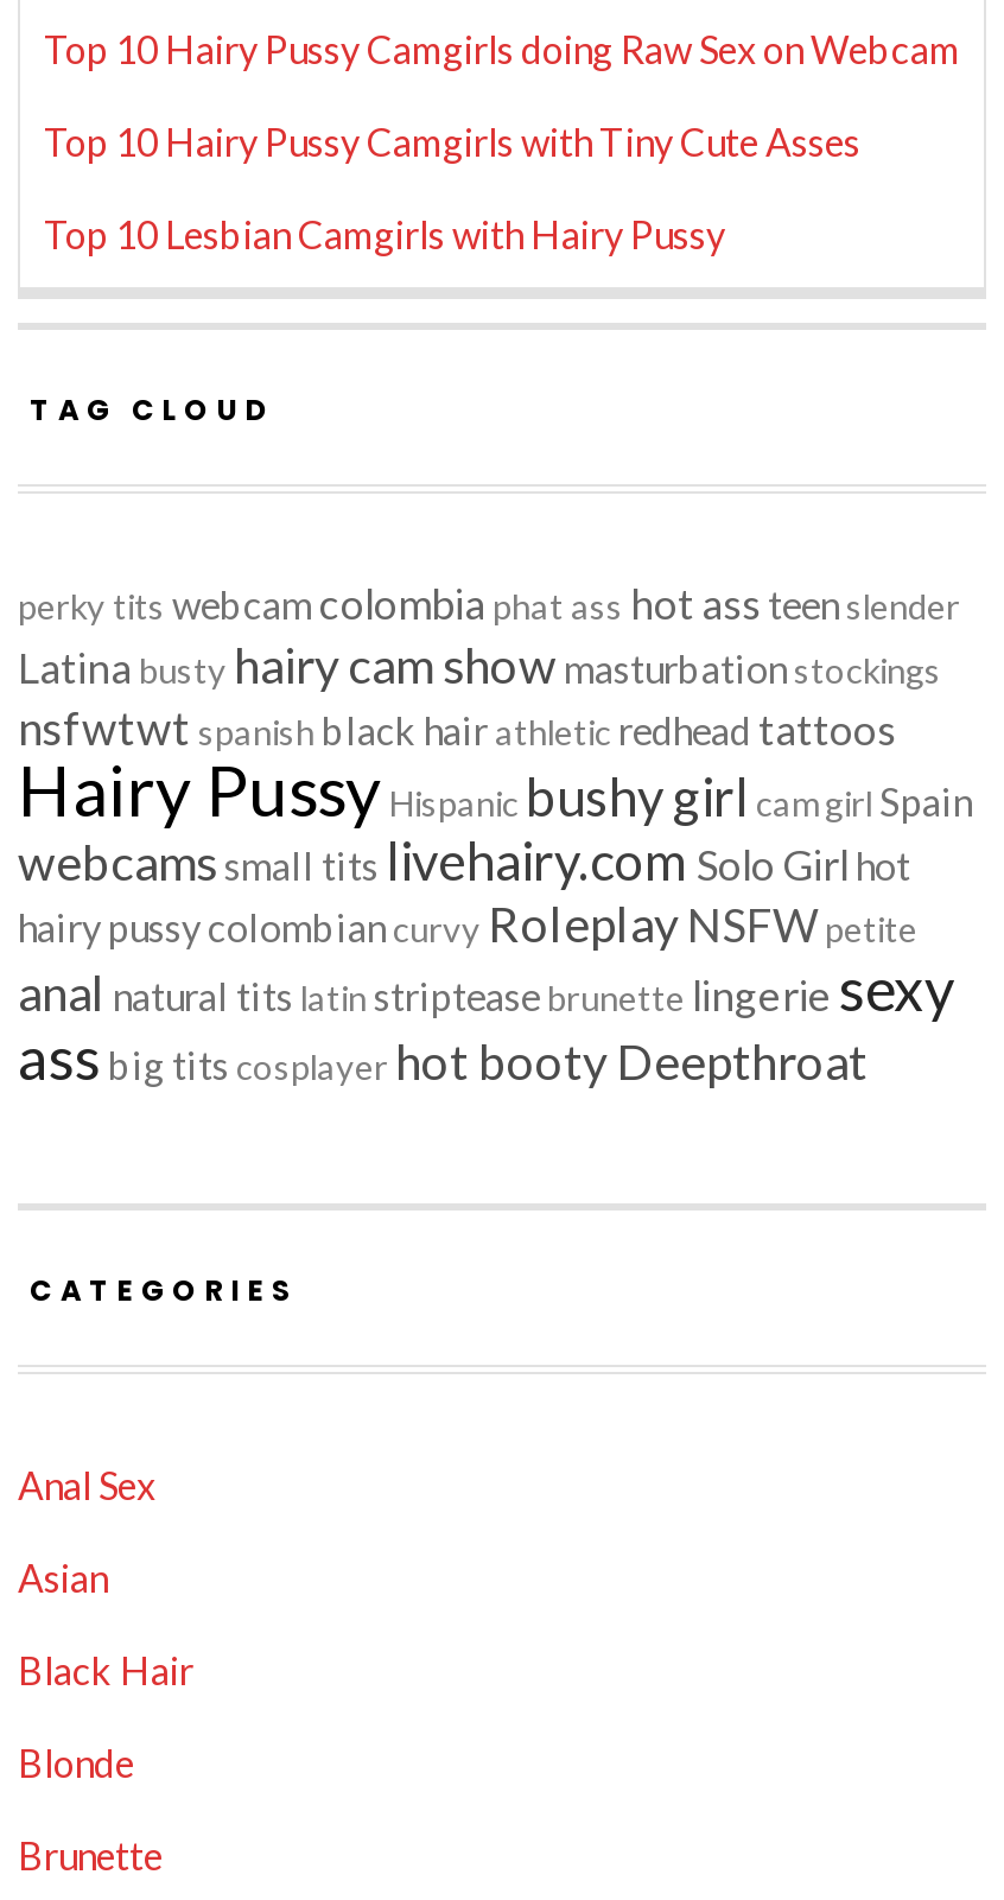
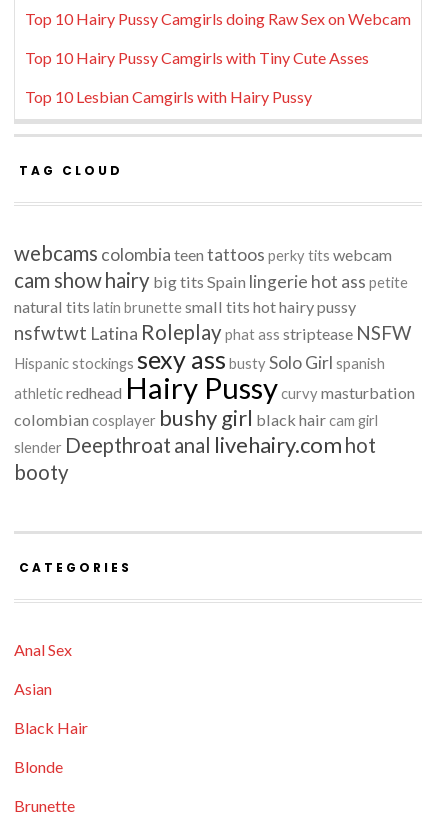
[18,579,972,1092] perky tits webcam colombia phat ass hot ass teen slender | Latina busty hairy cam show masturbation stockings | nsfwtwt spanish black hair athletic redhead tattoos | Hairy Pussy Hispanic bushy girl cam girl Spain | webcams small tits livehairy.com Solo Girl hot | hairy pussy colombian curvy Roleplay NSFW petite | anal natural tits latin striptease brunette lingerie sexy | ass big tits cosplayer hot booty Deepthroat -> [14,241,415,484] webcams colombia teen tattoos perky tits webcam | cam show hairy big tits Spain lingerie hot ass petite | natural tits latin brunette small tits hot hairy pussy | nsfwtwt Latina Roleplay phat ass striptease NSFW | Hispanic stockings sexy ass busty Solo Girl spanish | athletic redhead Hairy Pussy curvy masturbation | colombian cosplayer bushy girl black hair cam girl | slender Deepthroat anal livehairy.com hot | booty

